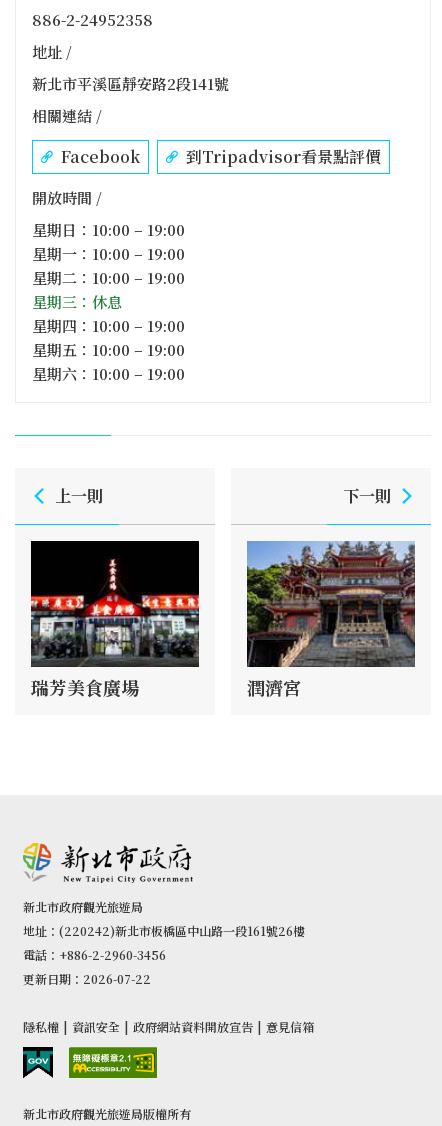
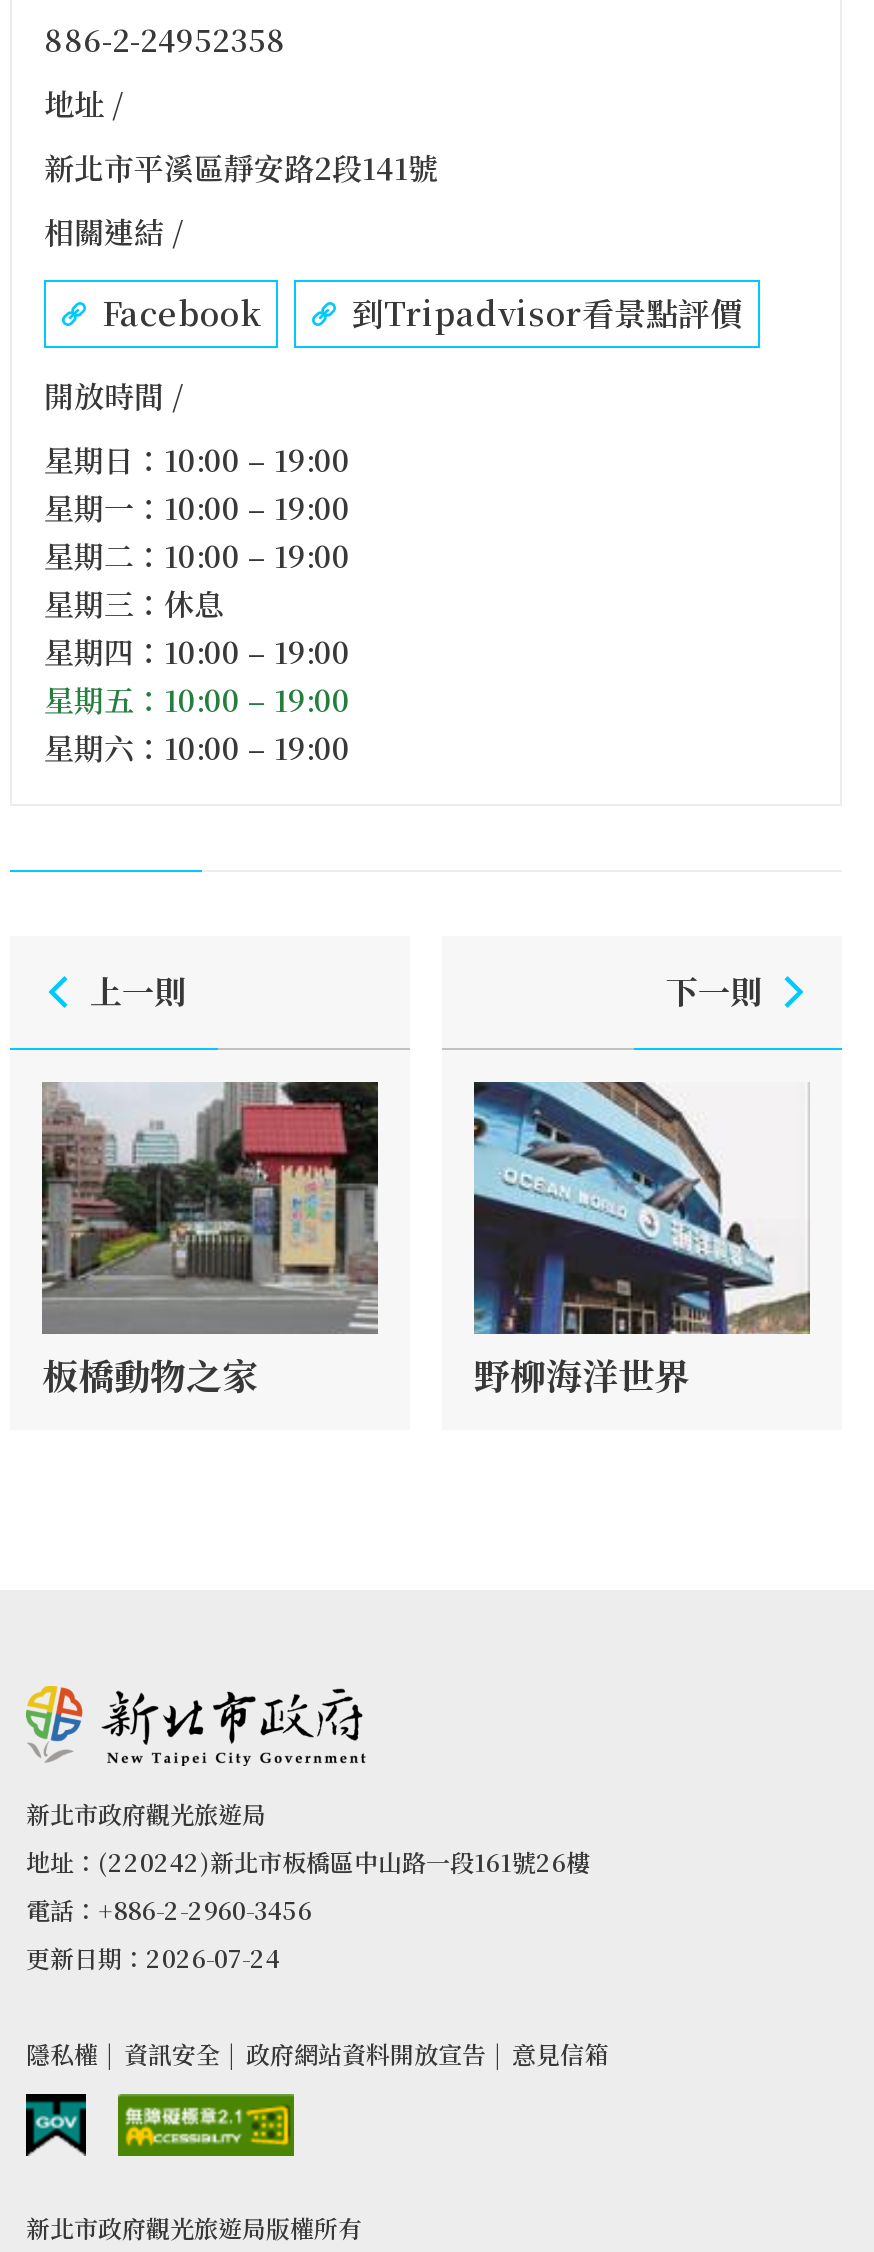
[30,540,200,699] [image] | 瑞芳美食廣場 -> [40,1080,378,1399] [image] | 板橋動物之家
[246,540,416,699] [image] | 潤濟宮 -> [472,1080,810,1399] [image] | 野柳海洋世界
[23,969,151,986] 更新日期：2026-07-22 -> [26,1939,280,1973] 更新日期：2026-07-24

